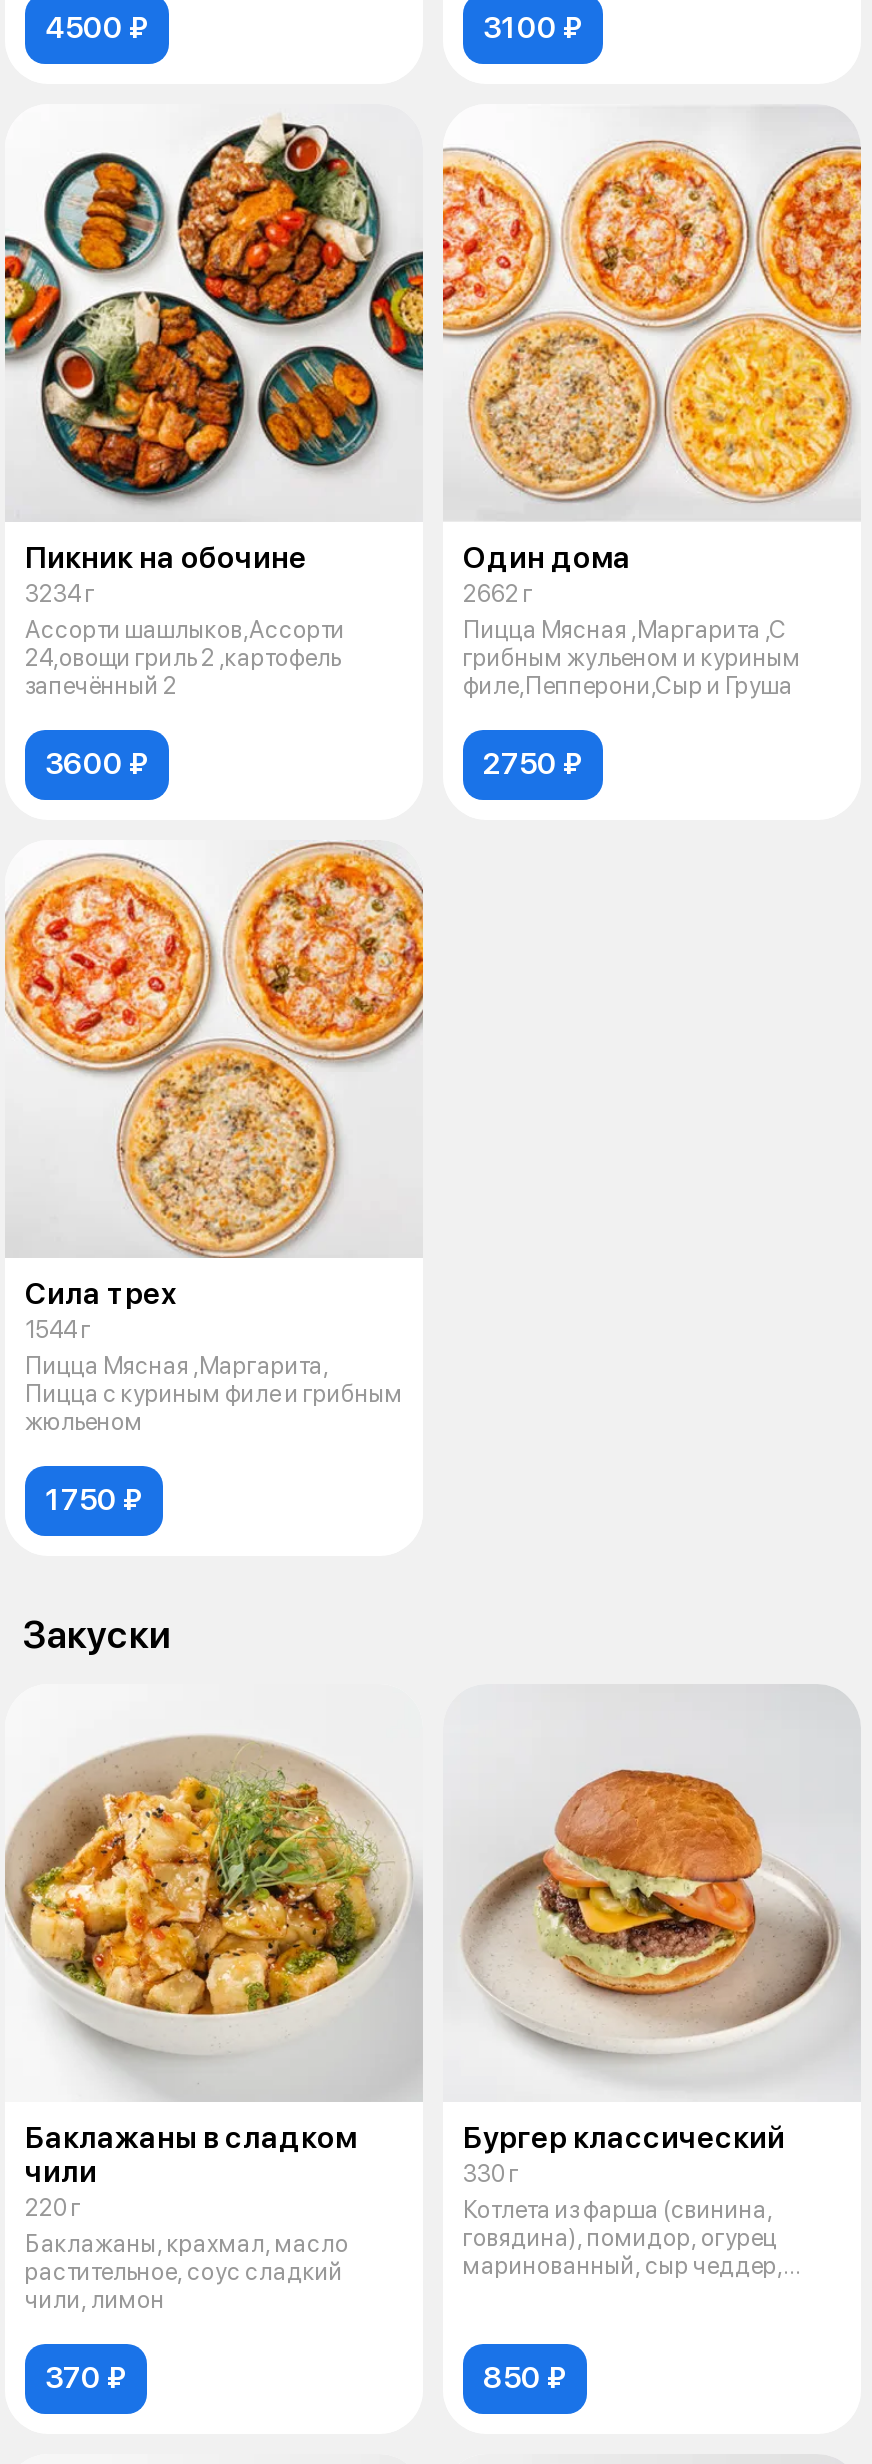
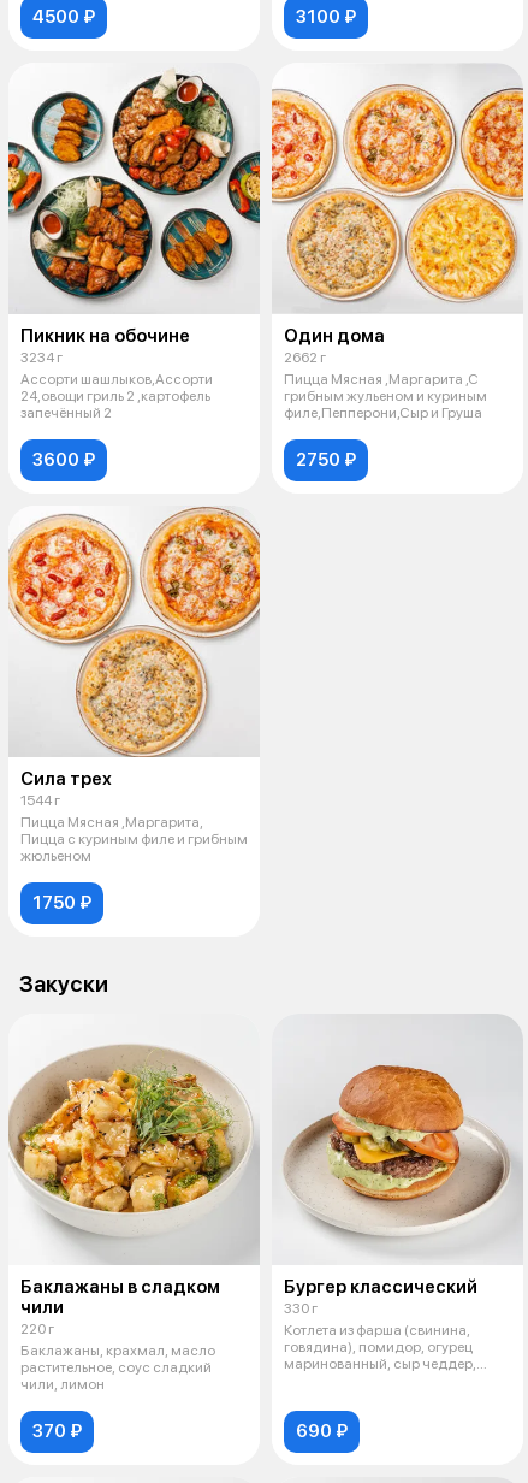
[483,2360,567,2396] 850 ₽ -> [296,1420,348,1442] 690 ₽

